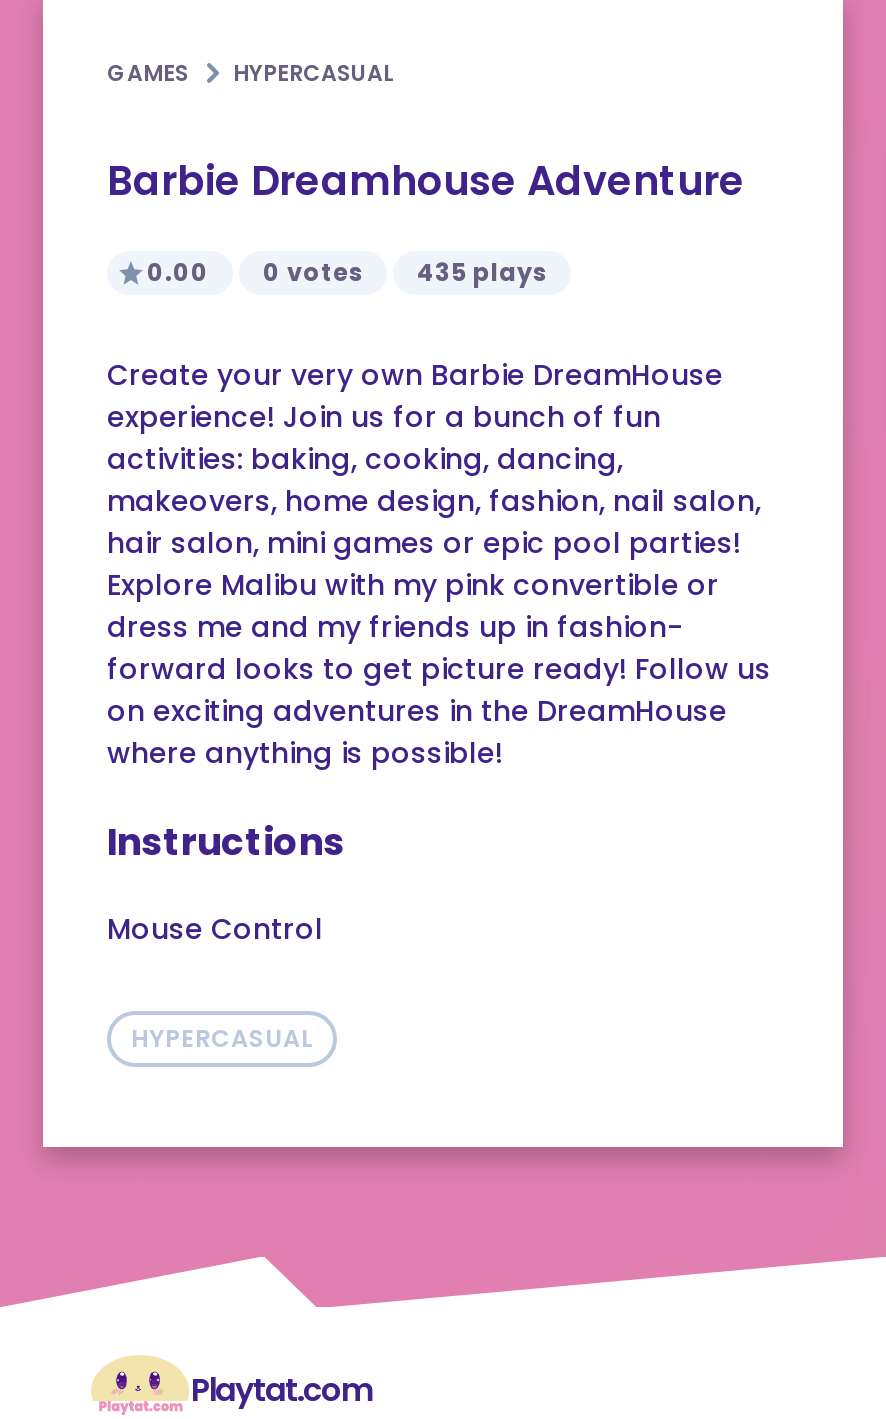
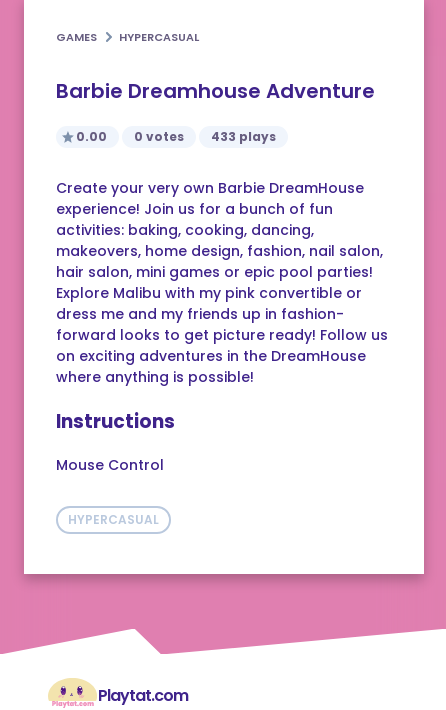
[147,255,547,289] 0.00 0 votes 435 plays -> [76,128,276,145] 0.00 0 votes 433 plays

